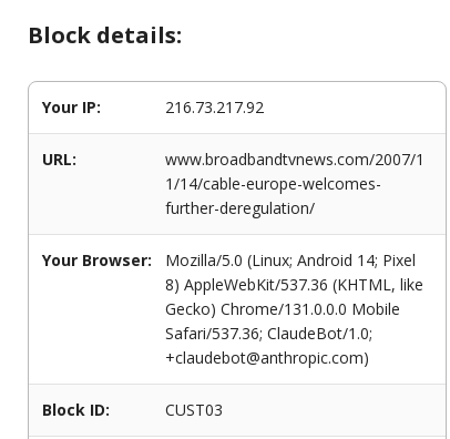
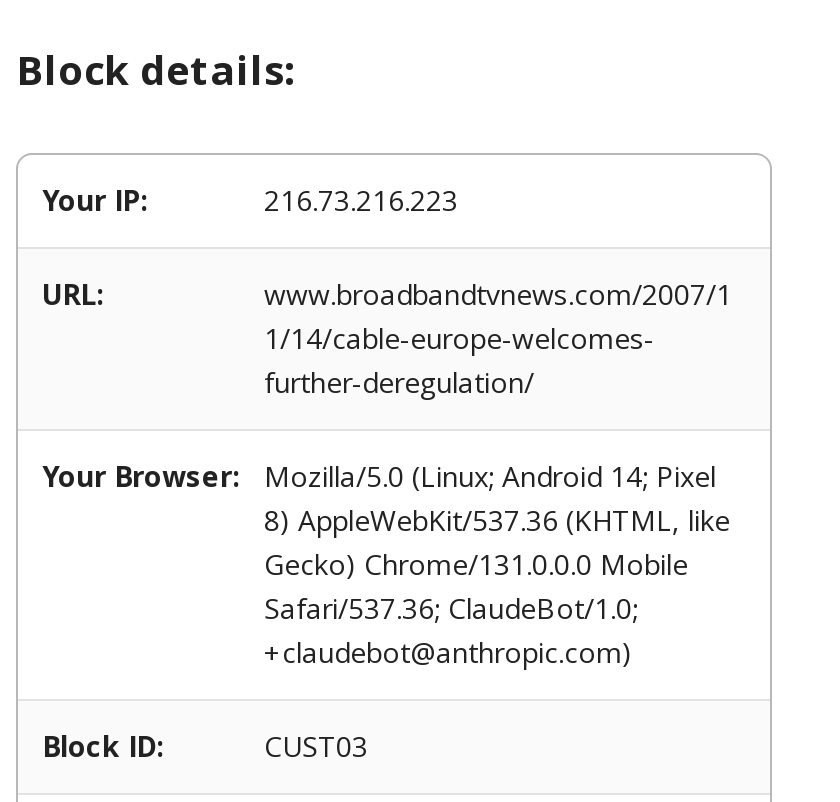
[165,96,264,118] 216.73.217.92 -> [264,181,458,219] 216.73.216.223

